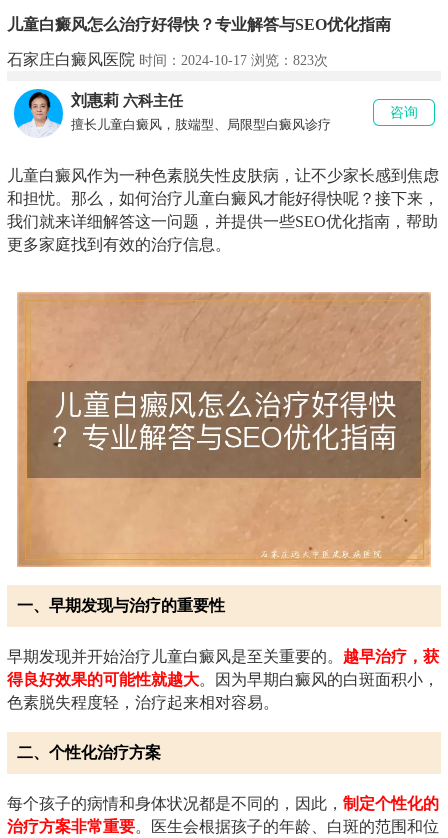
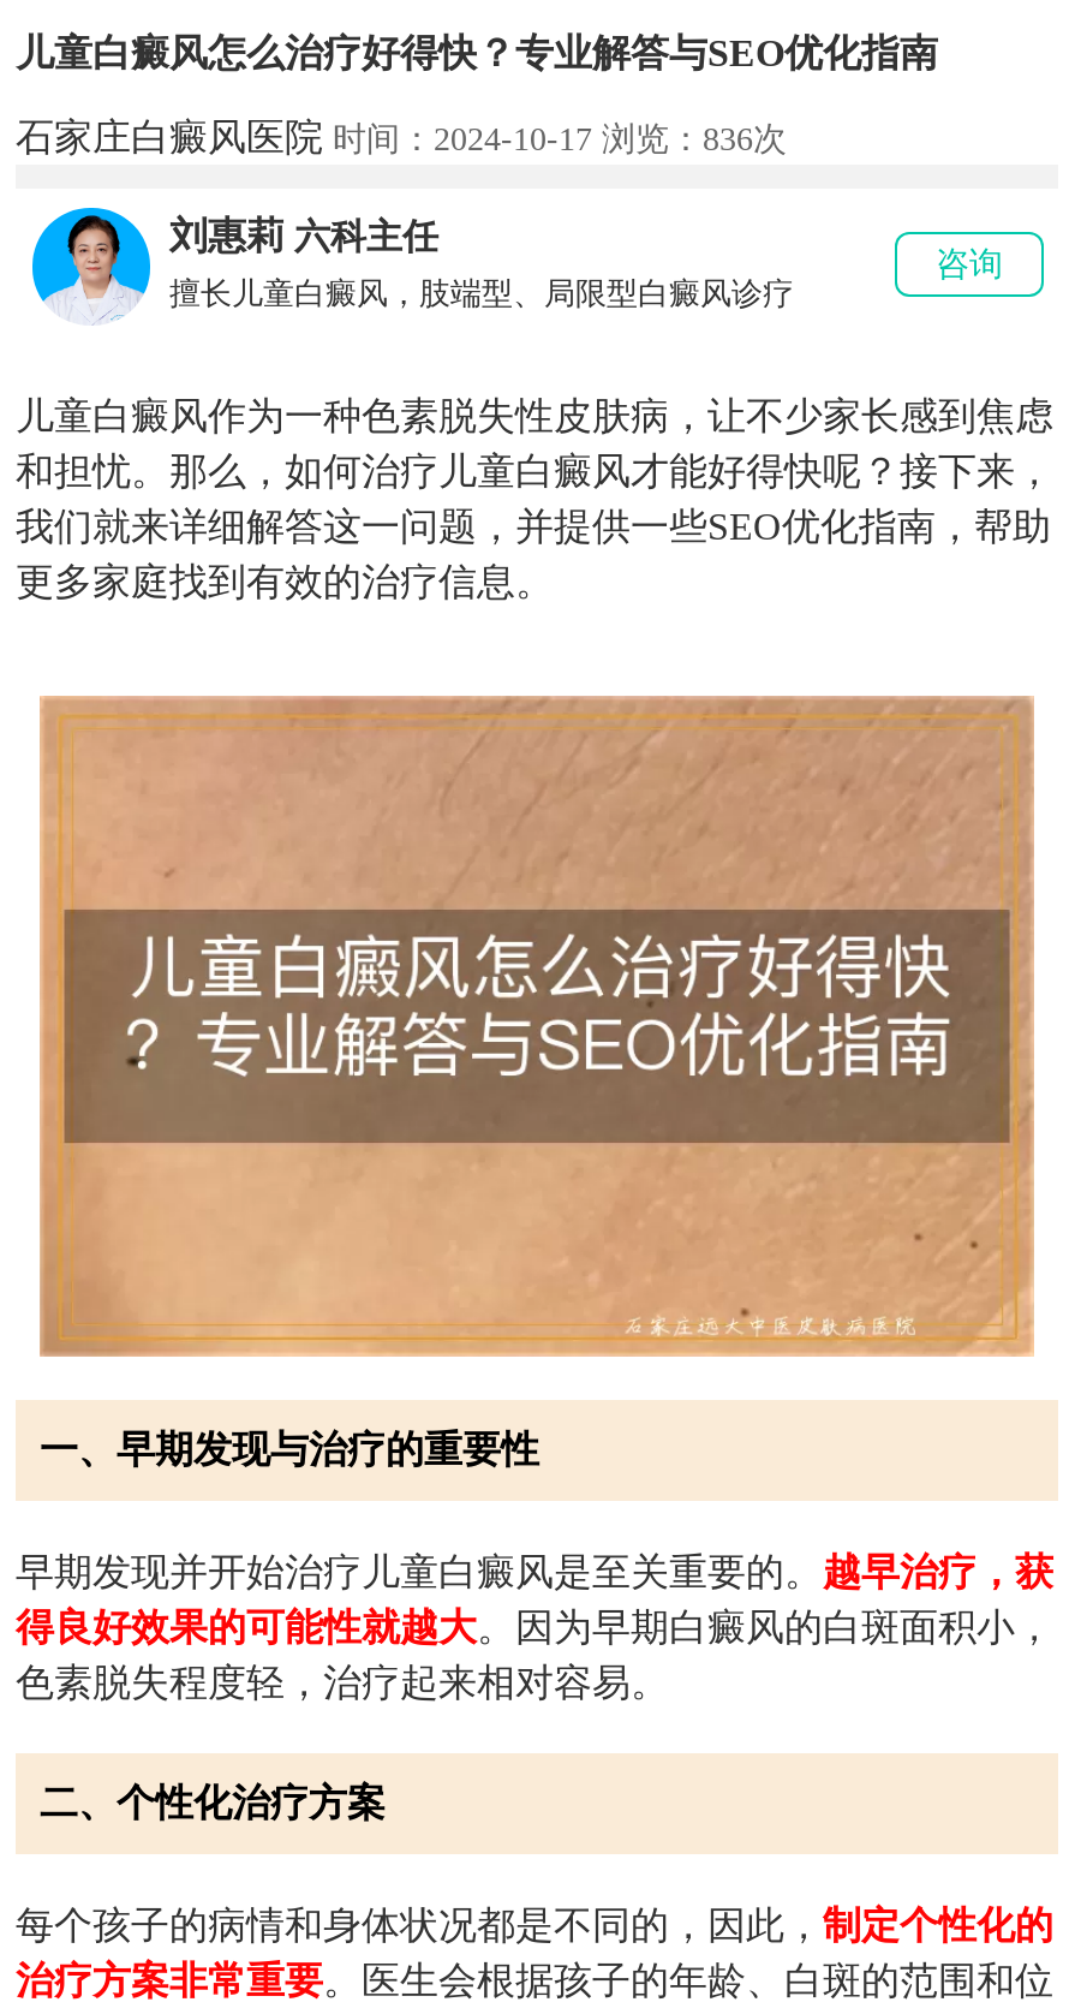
[7,51,328,68] 石家庄白癜风医院时间：2024-10-17 浏览：823次 -> [16,117,787,157] 石家庄白癜风医院时间：2024-10-17 浏览：836次

